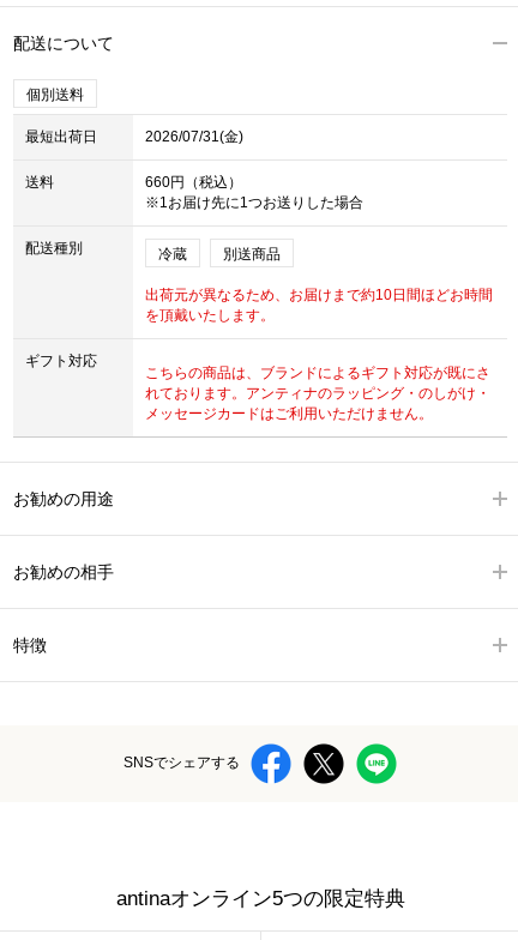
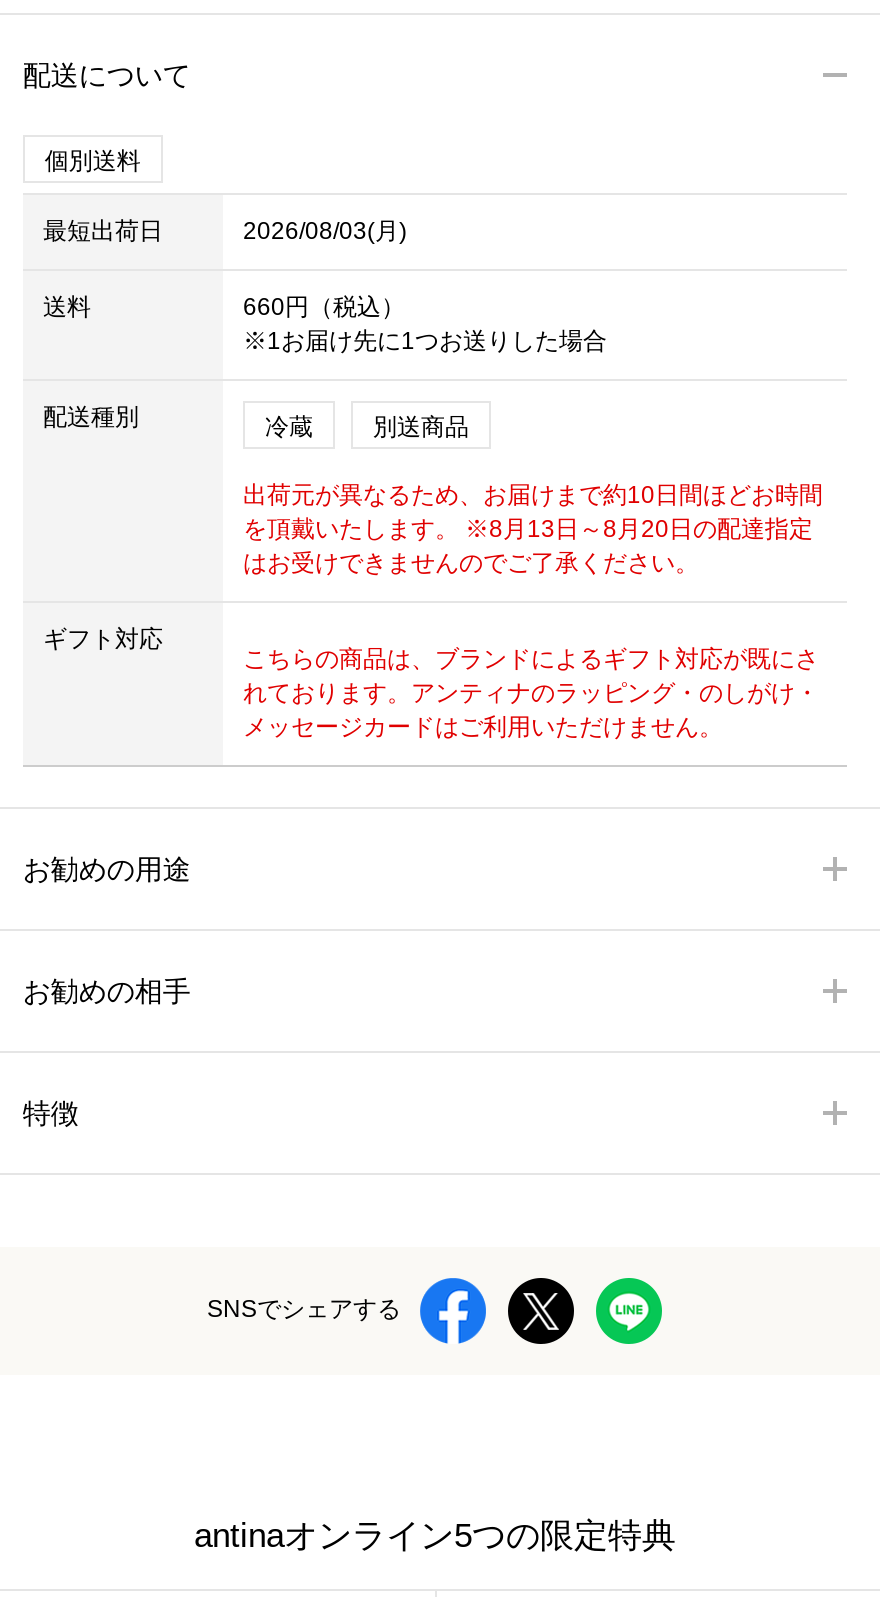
[145,128,243,145] 2026/07/31(金) -> [243,217,407,245] 2026/08/03(月)
[145,307,275,324] を頂戴いたします。 -> [243,515,813,577] を頂戴いたします。 ※8月13日～8月20日の配達指定 | はお受けできませんのでご了承ください。

